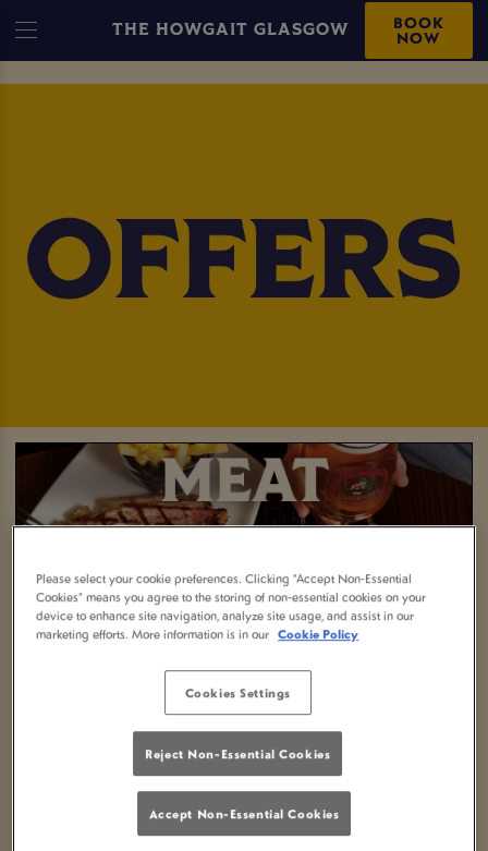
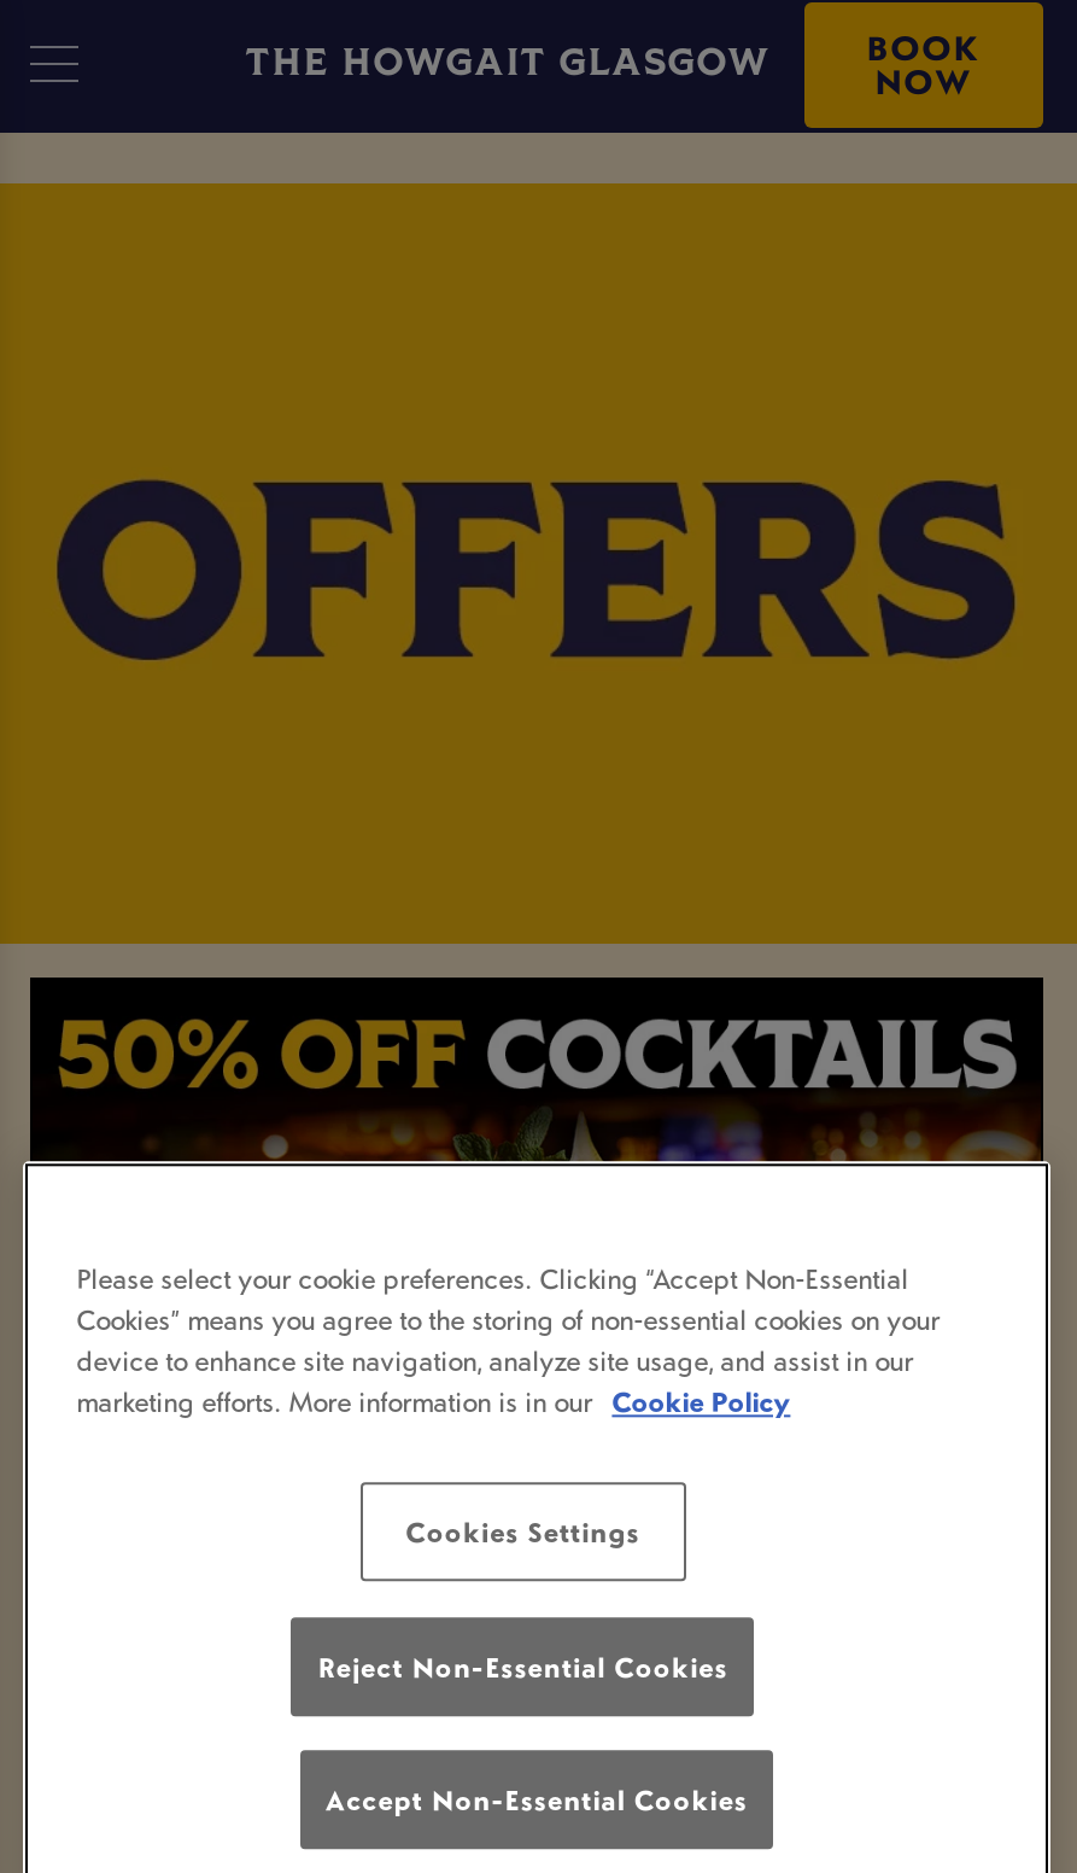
[23,442,471,526] [image] -> [57,978,1041,1161] [image]

